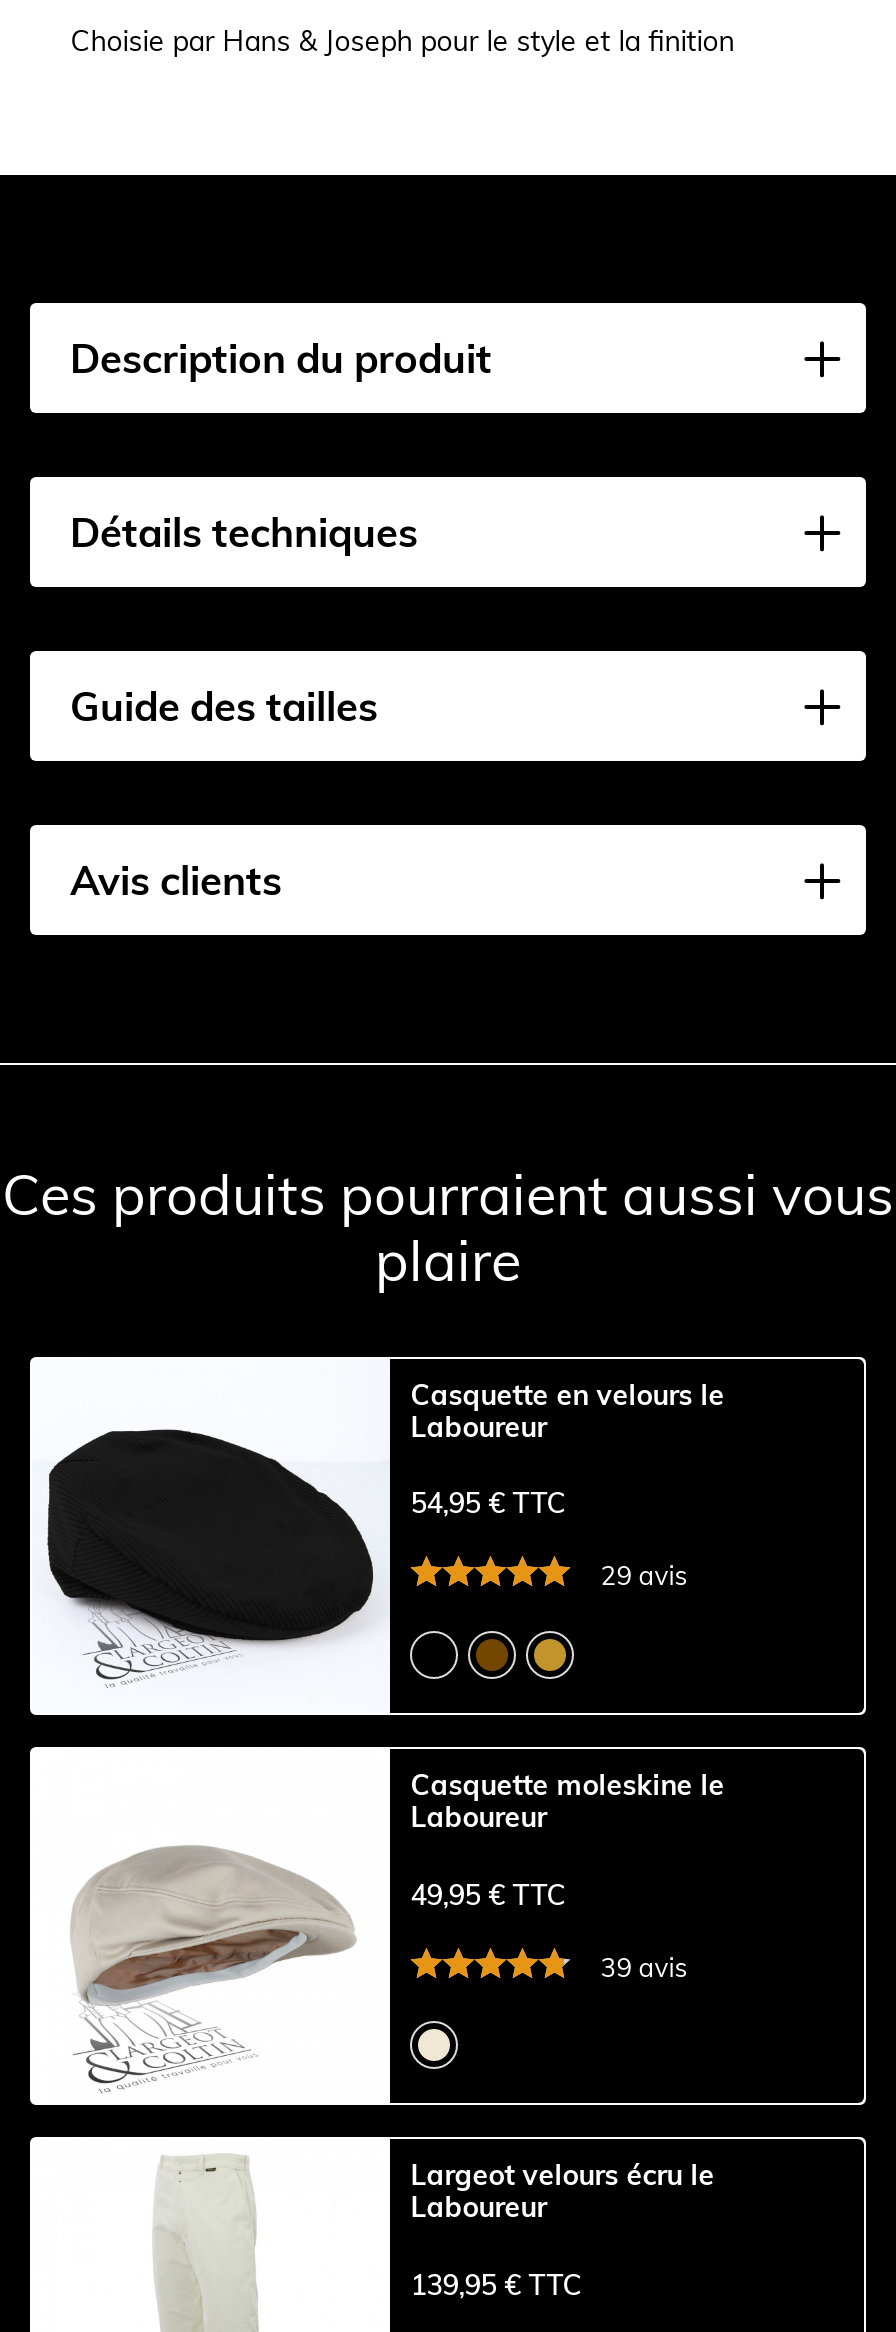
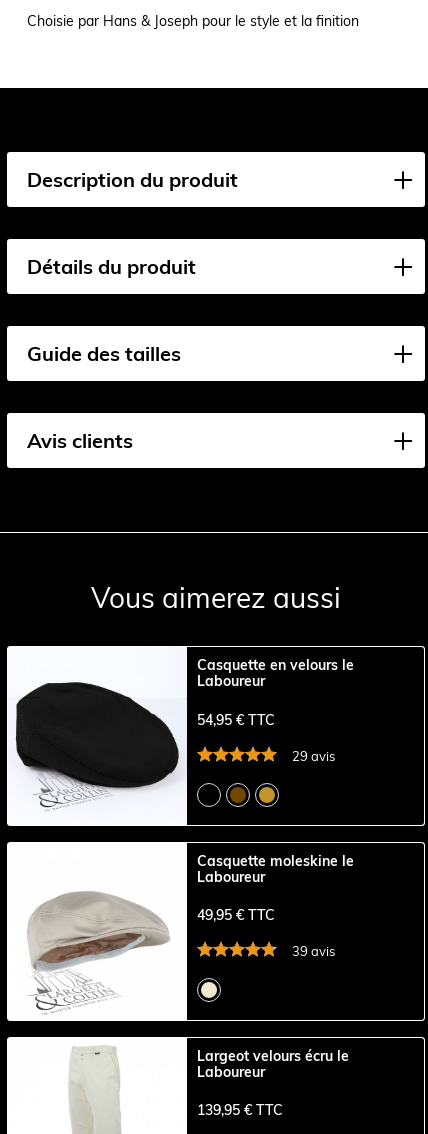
[70,507,418,557] Détails techniques -> [27,254,196,279] Détails du produit
[2,1159,894,1295] Ces produits pourraient aussi vous | plaire -> [91,580,341,615] Vous aimerez aussi

